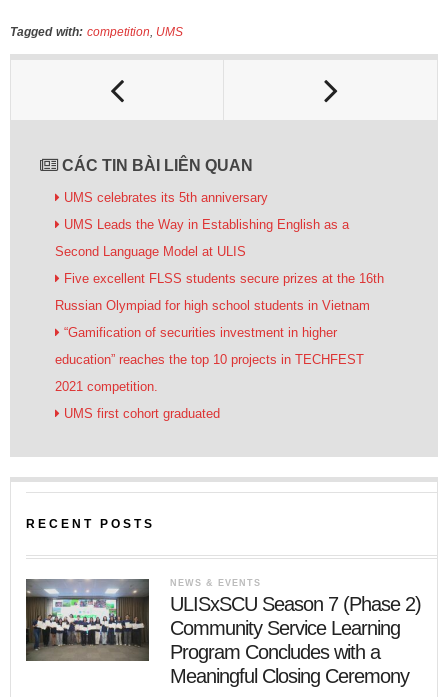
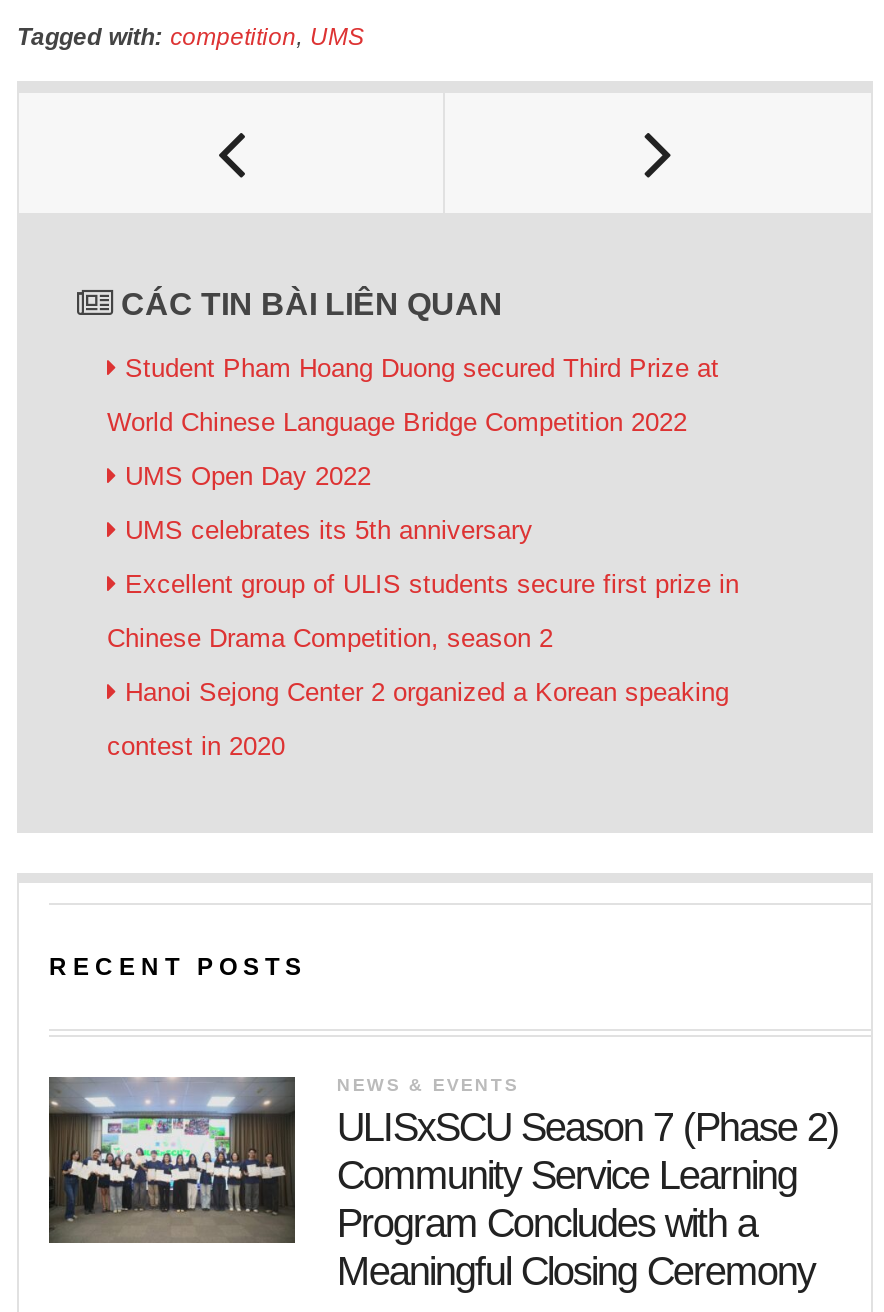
none -> [107,354,719,492] Student Pham Hoang Duong secured Third Prize at | World Chinese Language Bridge Competition 2022 | UMS Open Day 2022
moved [64,190,268,205] -> [125,516,533,546]: UMS celebrates its 5th anniversary
[55,217,384,421] UMS Leads the Way in Establishing English as a | Second Language Model at ULIS | Five excellent FLSS students secure prizes at the 16th | Russian Olympiad for high school students in Vietnam | “Gamification of securities investment in higher | education” reaches the top 10 projects in TECHFEST | 2021 competition. | UMS first cohort graduated -> [107,570,739,762] Excellent group of ULIS students secure first prize in | Chinese Drama Competition, season 2 | Hanoi Sejong Center 2 organized a Korean speaking | contest in 2020

